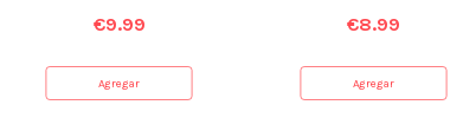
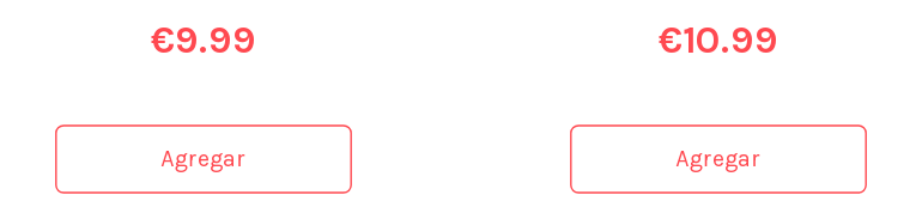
[347,13,400,35] €8.99 -> [659,17,778,62] €10.99

